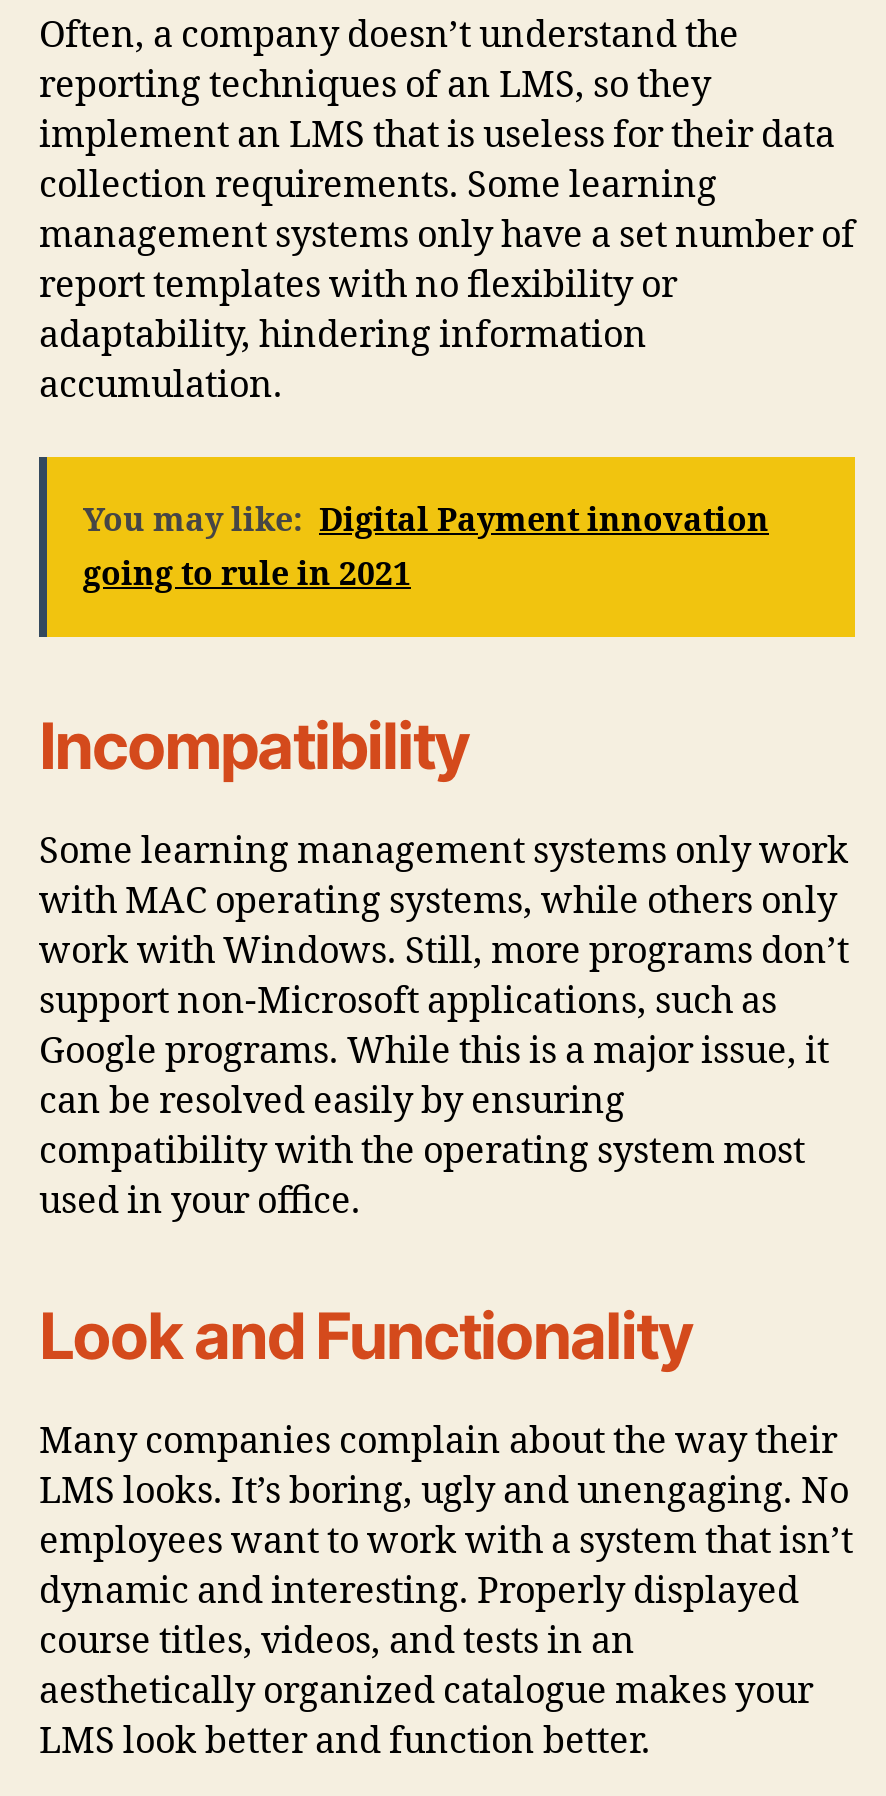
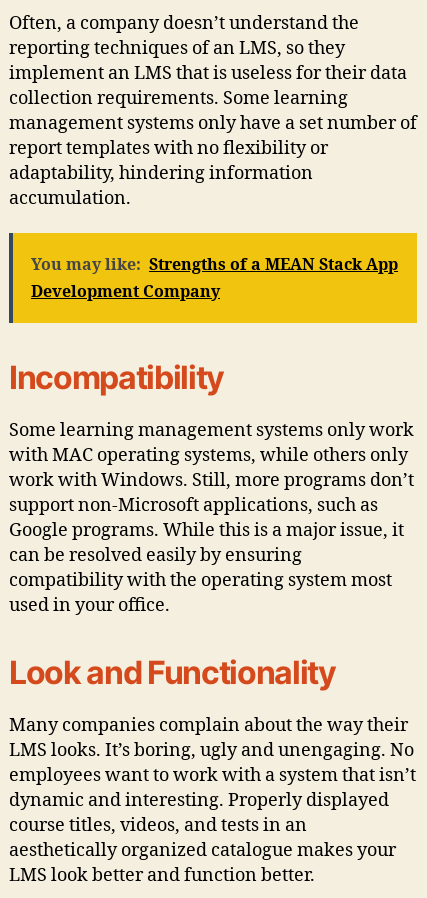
[83,501,769,595] You may like: Digital Payment innovation | going to rule in 2021 -> [31,255,398,302] You may like: Strengths of a MEAN Stack App | Development Company

